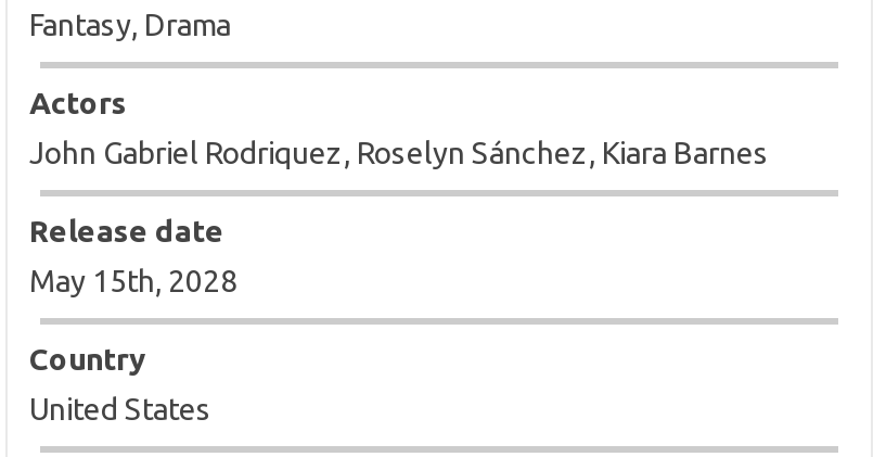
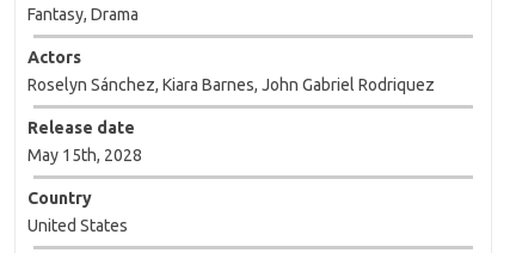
[29,137,769,172] John Gabriel Rodriquez, Roselyn Sánchez, Kiara Barnes -> [27,75,435,94] Roselyn Sánchez, Kiara Barnes, John Gabriel Rodriquez

